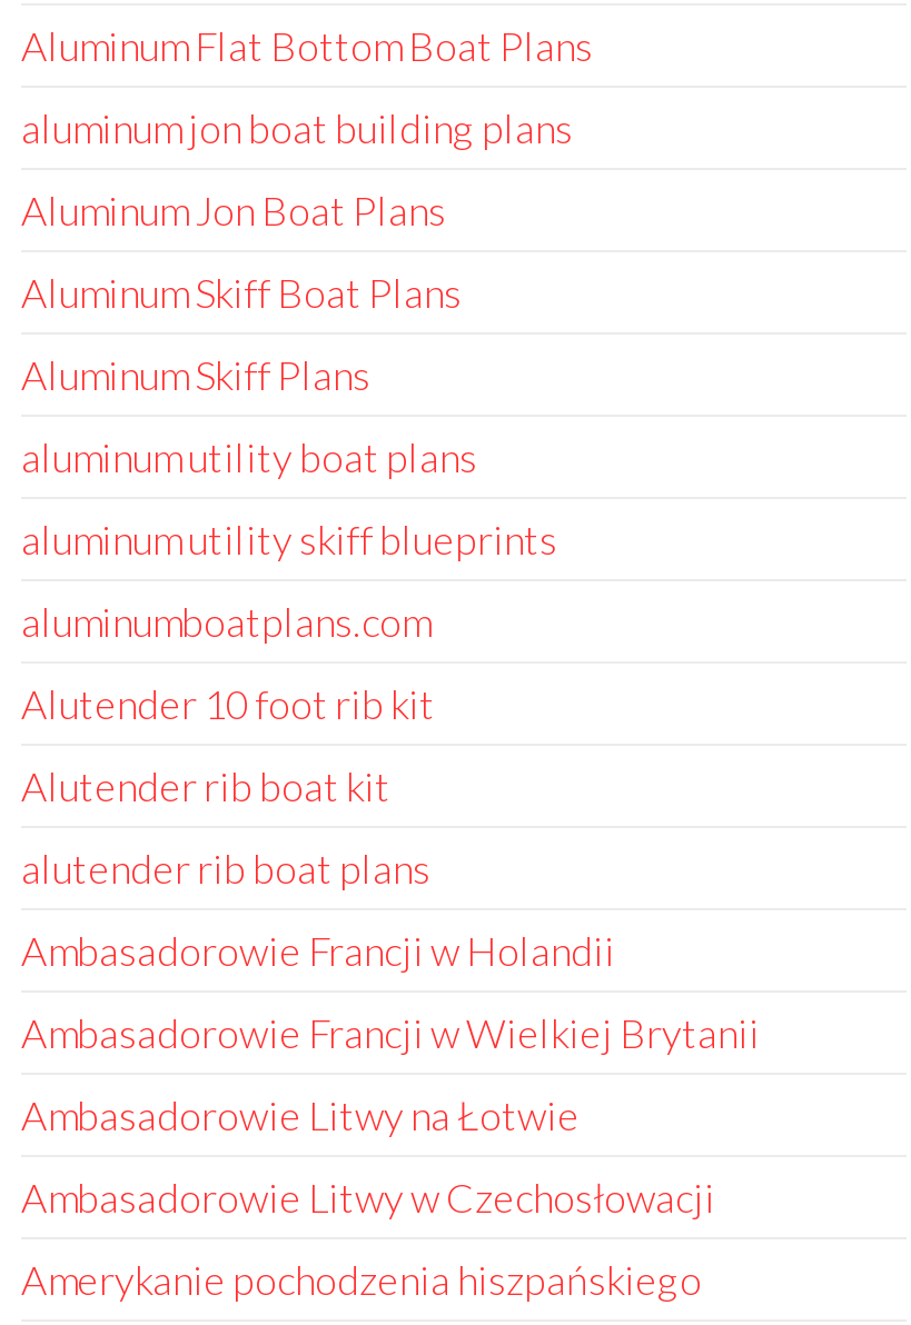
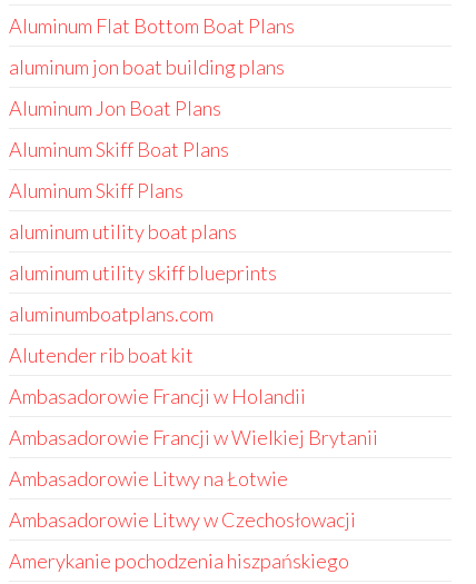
[21,679,435,728] Alutender 10 foot rib kit -> none
[21,844,430,893] alutender rib boat plans -> none

